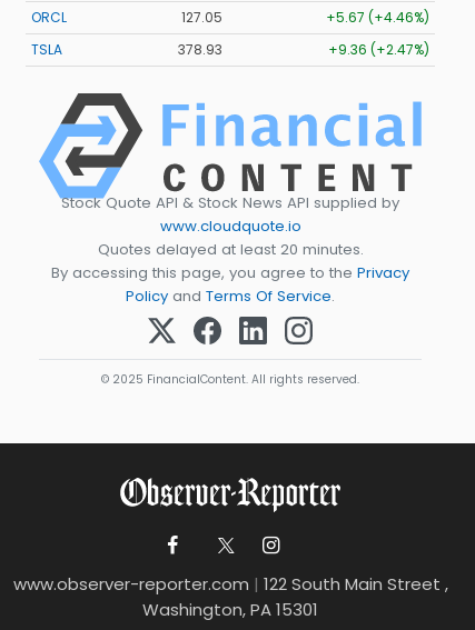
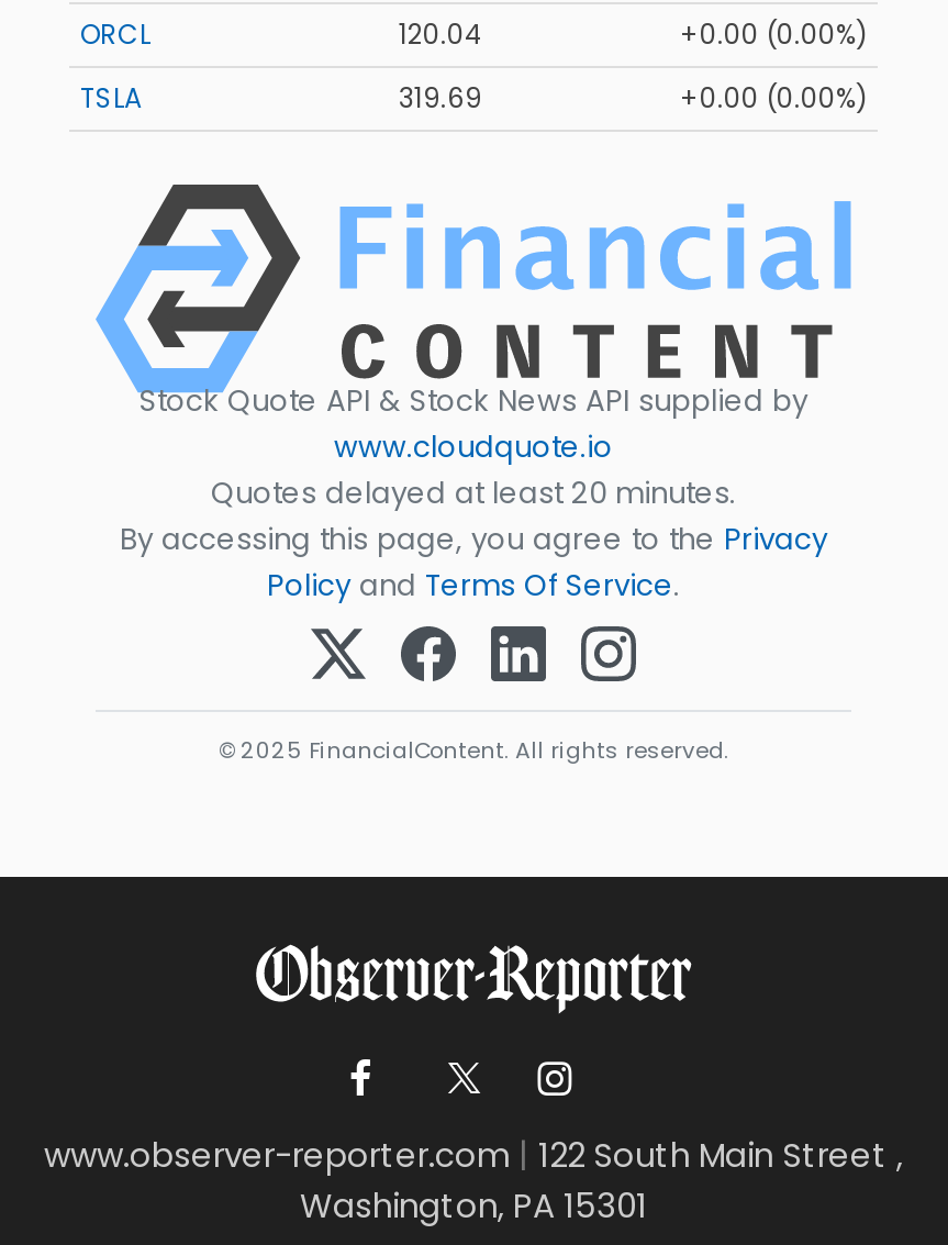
[181,8,222,27] 127.05 -> [399,16,482,53] 120.04
[326,8,429,27] +5.67 (+4.46%) -> [680,16,867,53] +0.00 (0.00%)
[178,40,222,59] 378.93 -> [399,80,482,117] 319.69
[328,40,429,59] +9.36 (+2.47%) -> [680,80,867,117] +0.00 (0.00%)

